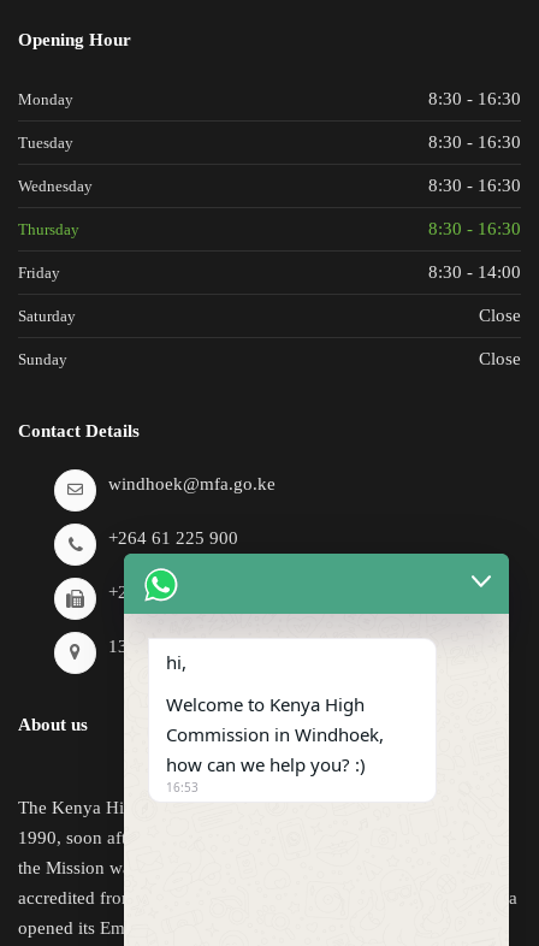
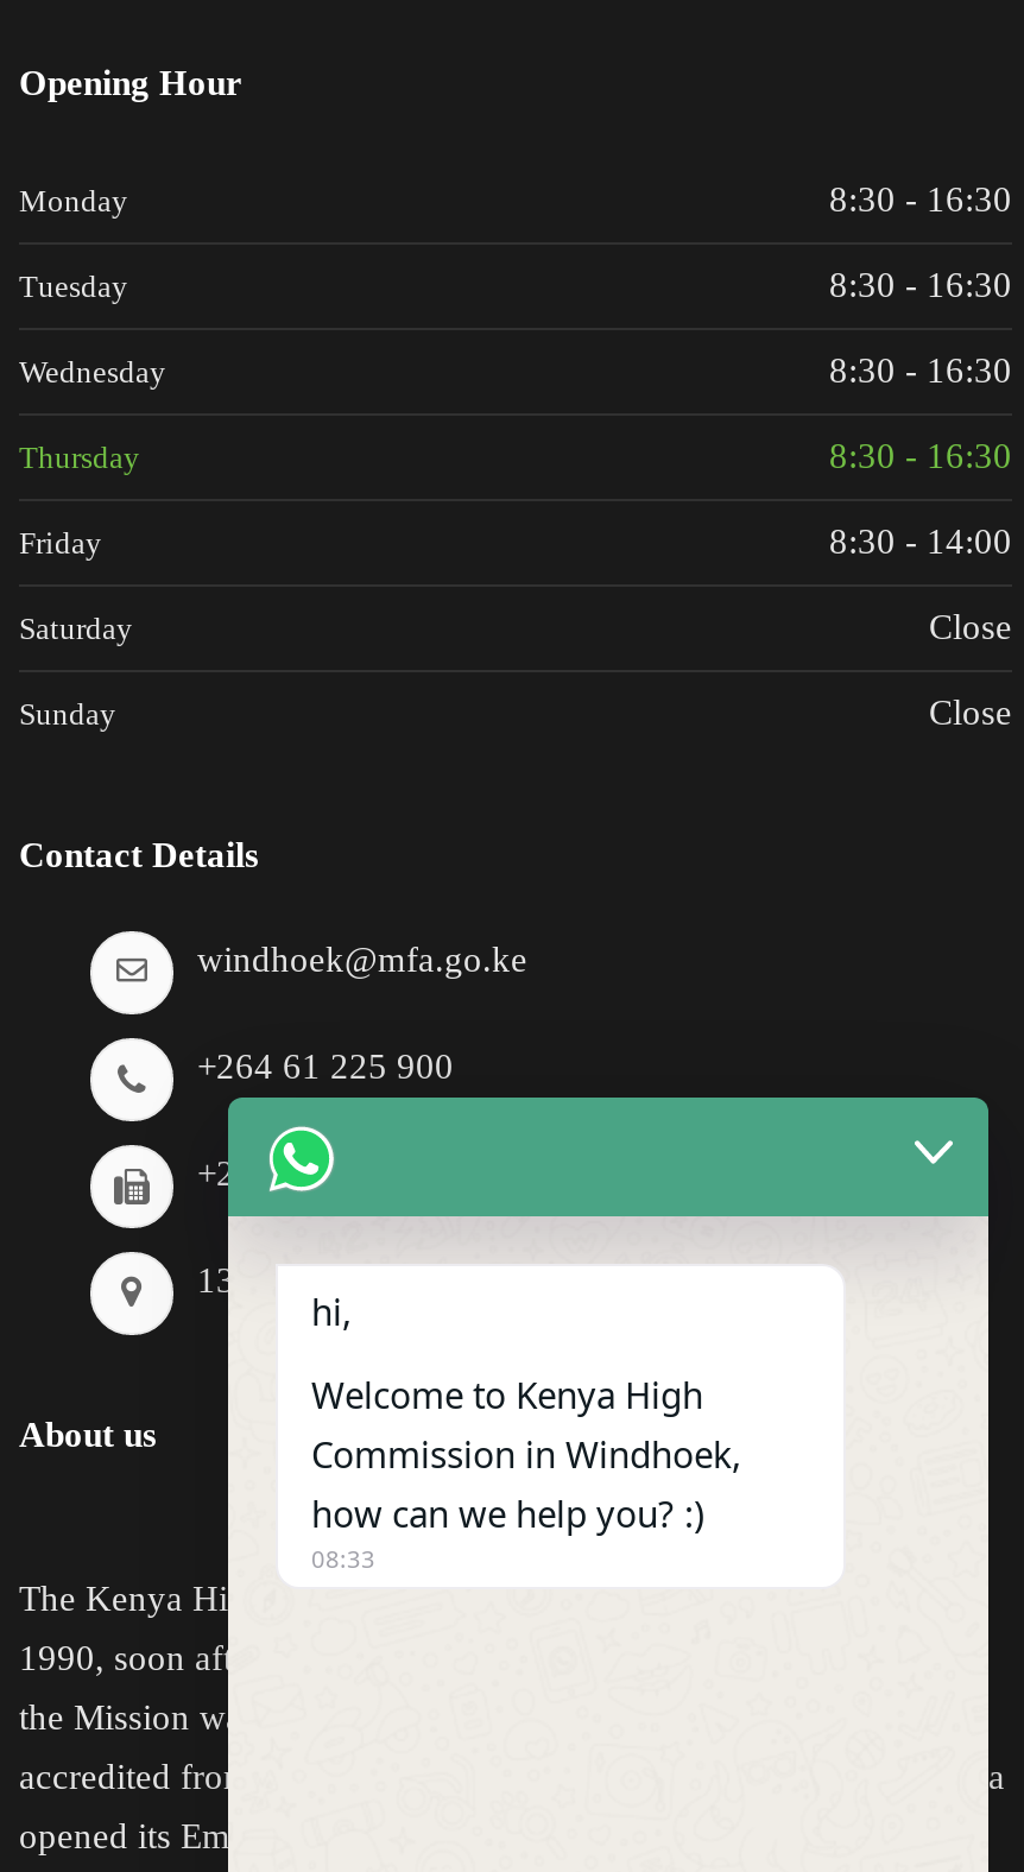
[166,779,199,796] 16:53 -> [311,1542,375,1575] 08:33

